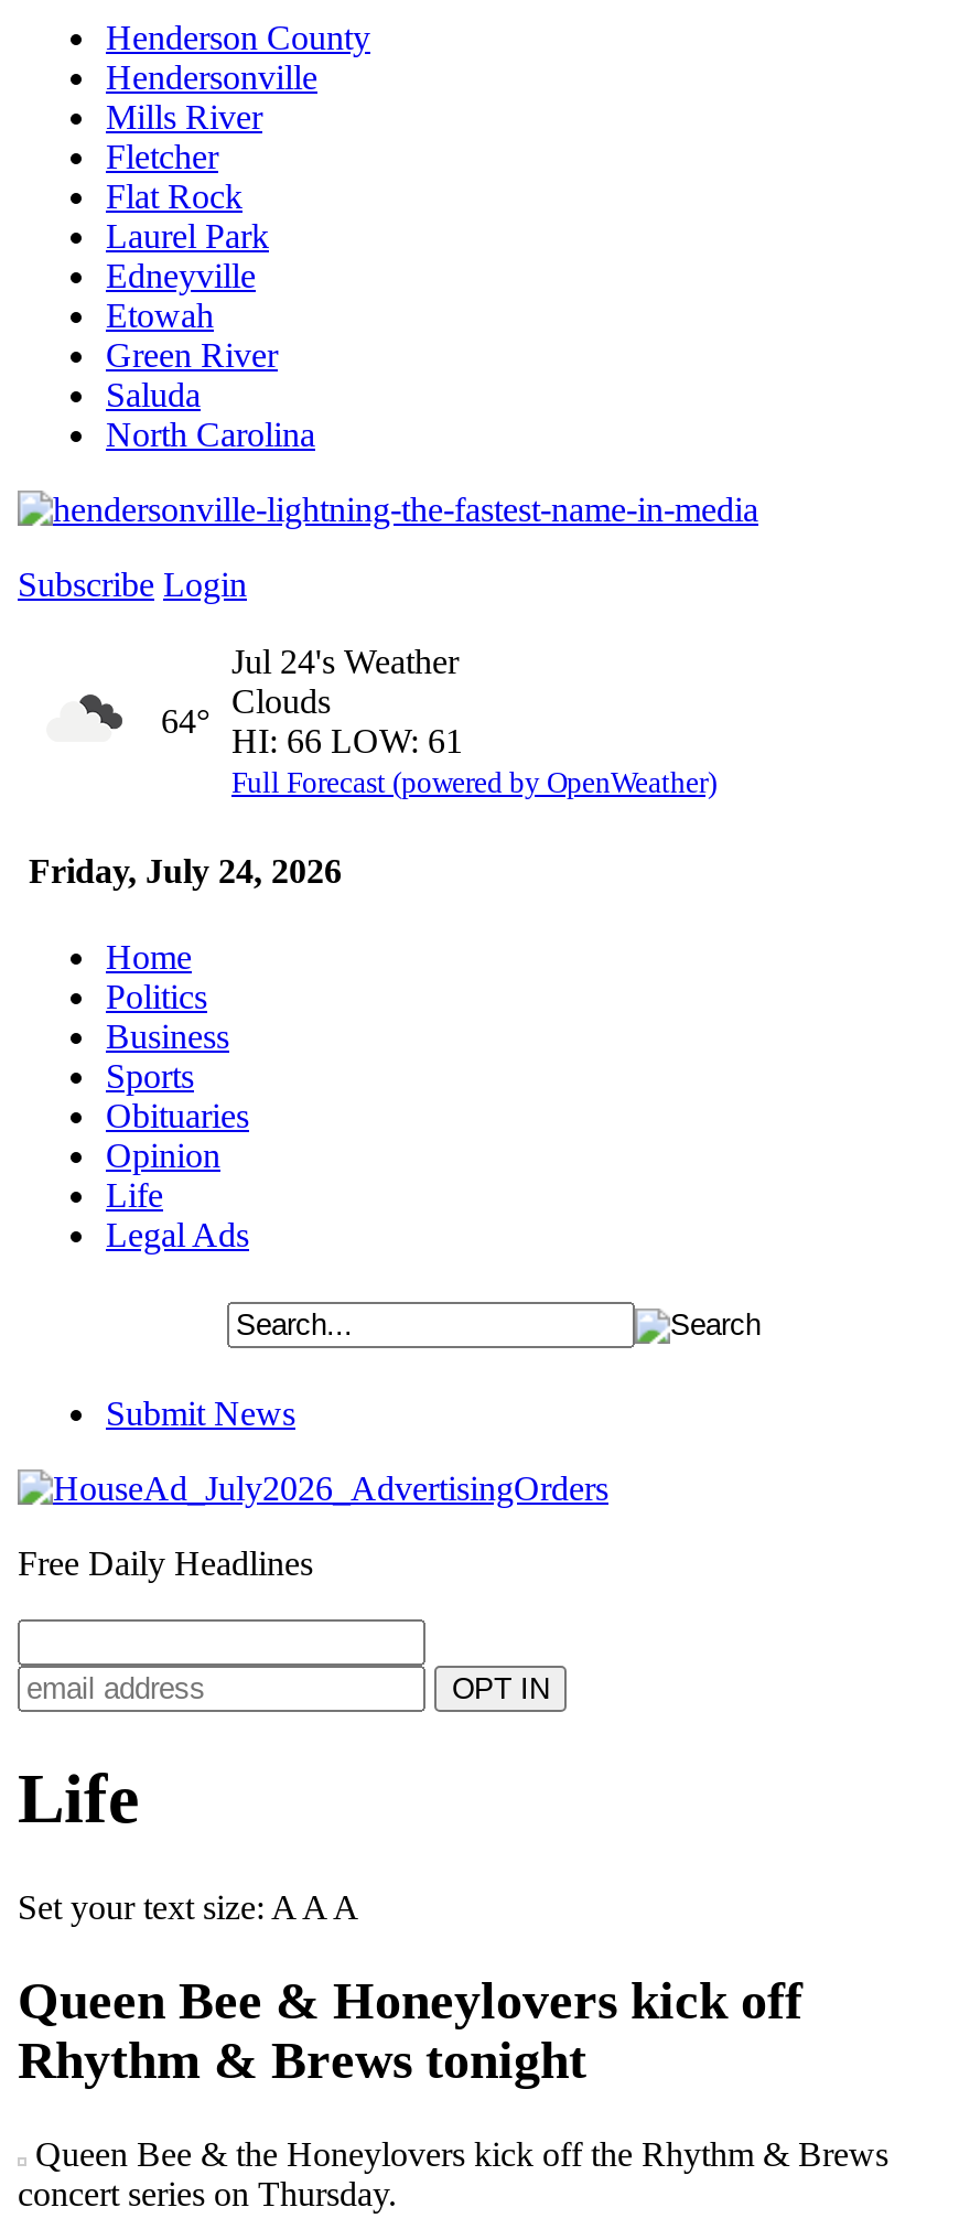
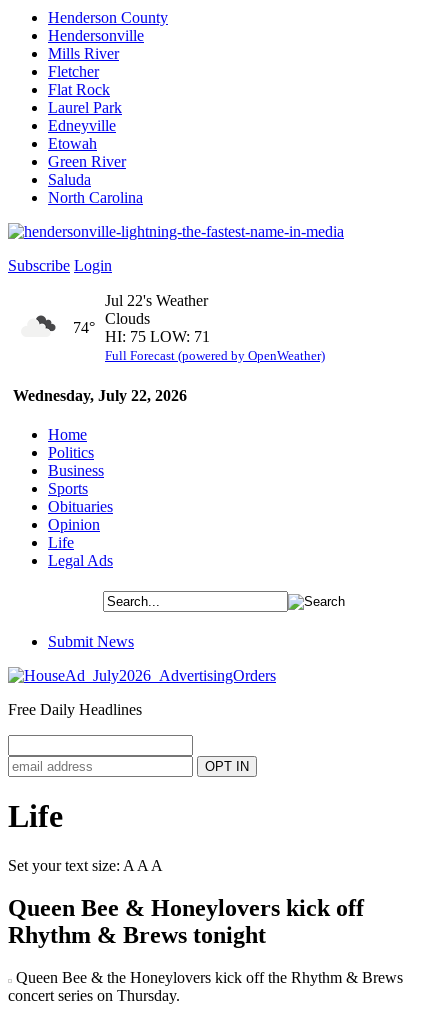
[231,643,459,680] Jul 24's Weather -> [105,292,208,309] Jul 22's Weather
[161,702,209,740] 64° -> [73,319,95,336] 74°
[231,722,463,760] HI: 66 LOW: 61 -> [105,328,210,345] HI: 75 LOW: 71
[29,852,342,890] Friday, July 24, 2026 -> [13,387,187,404] Wednesday, July 22, 2026

